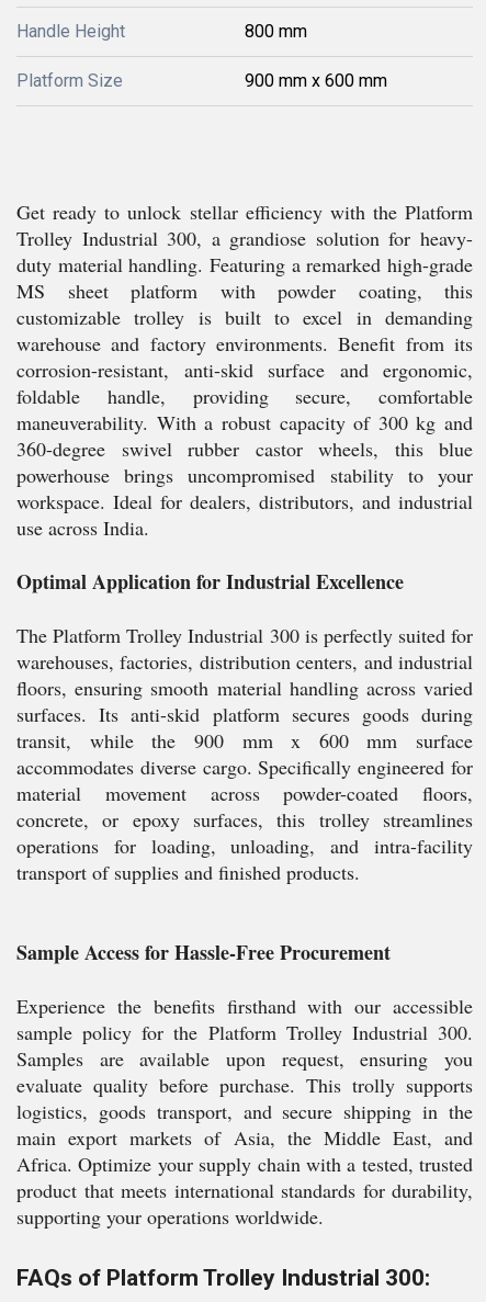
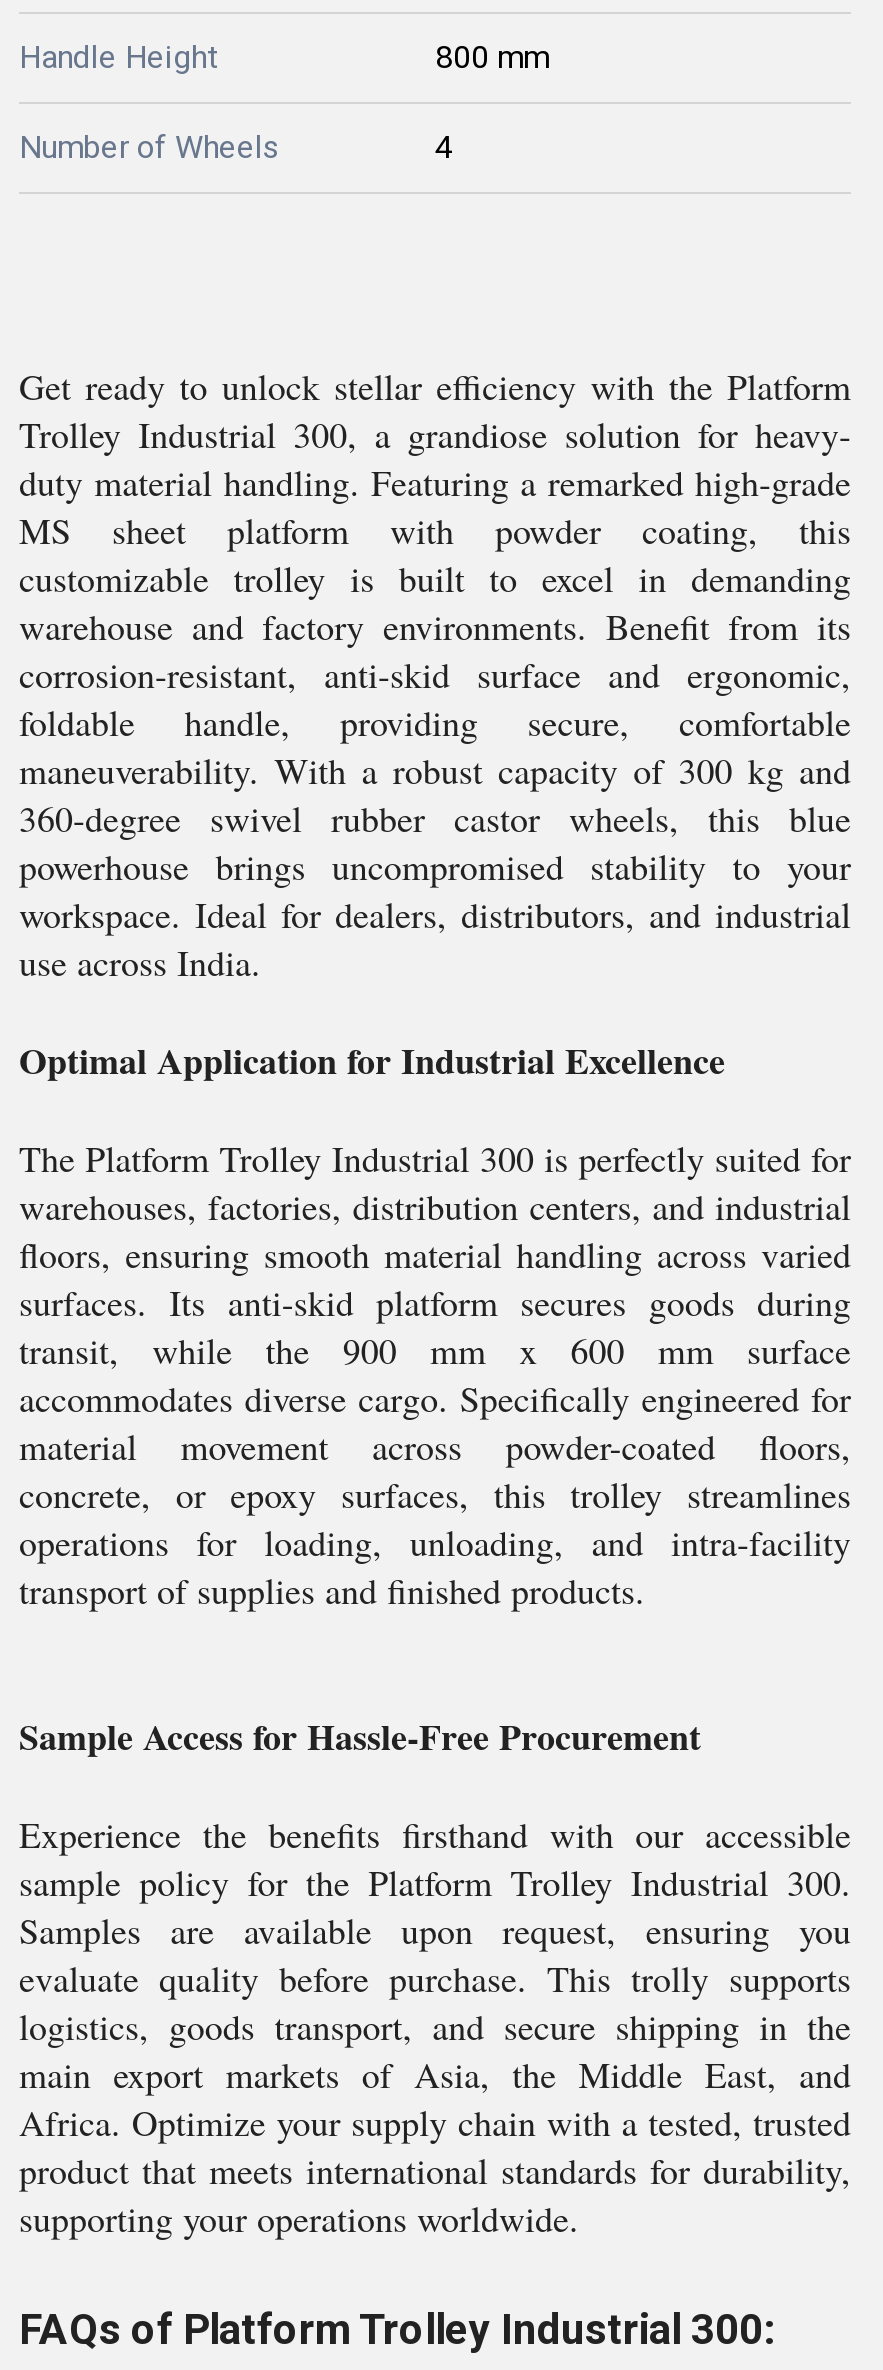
[16,70,387,91] Platform Size | 900 mm x 600 mm -> [19,128,453,166] Number of Wheels | 4

